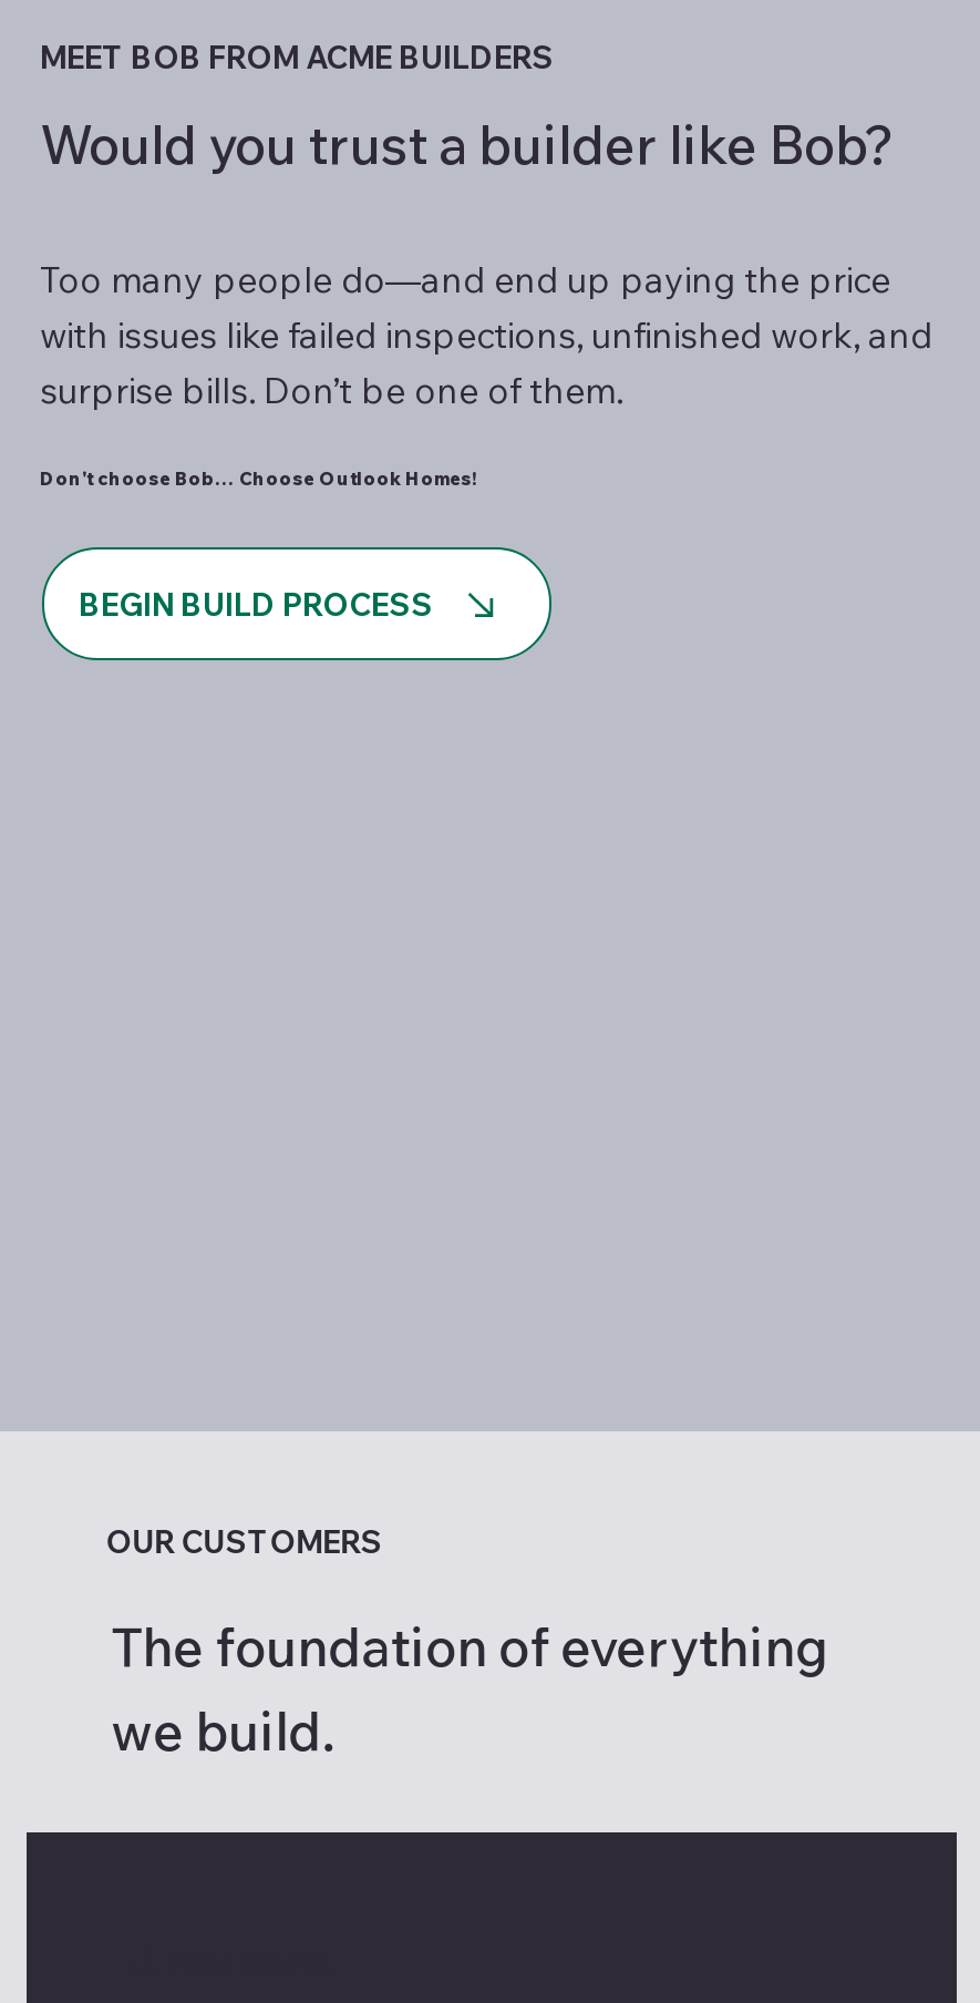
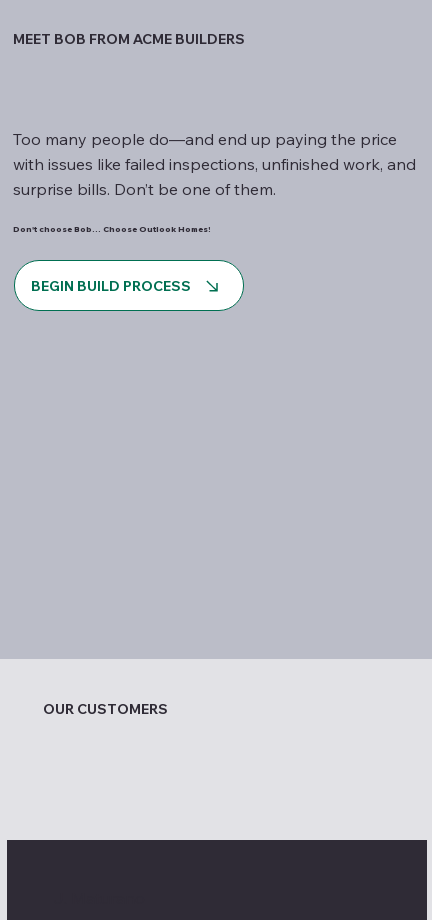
[40,112,895,178] Would you trust a builder like Bob? -> none
[111,1613,829,1764] The foundation of everything | we build. -> none

